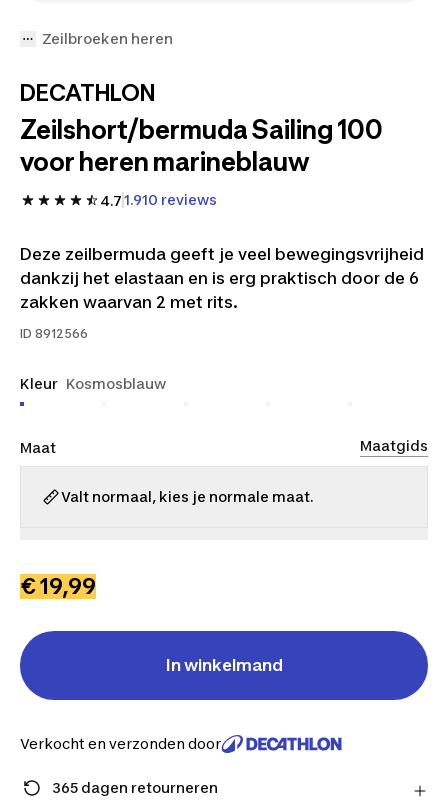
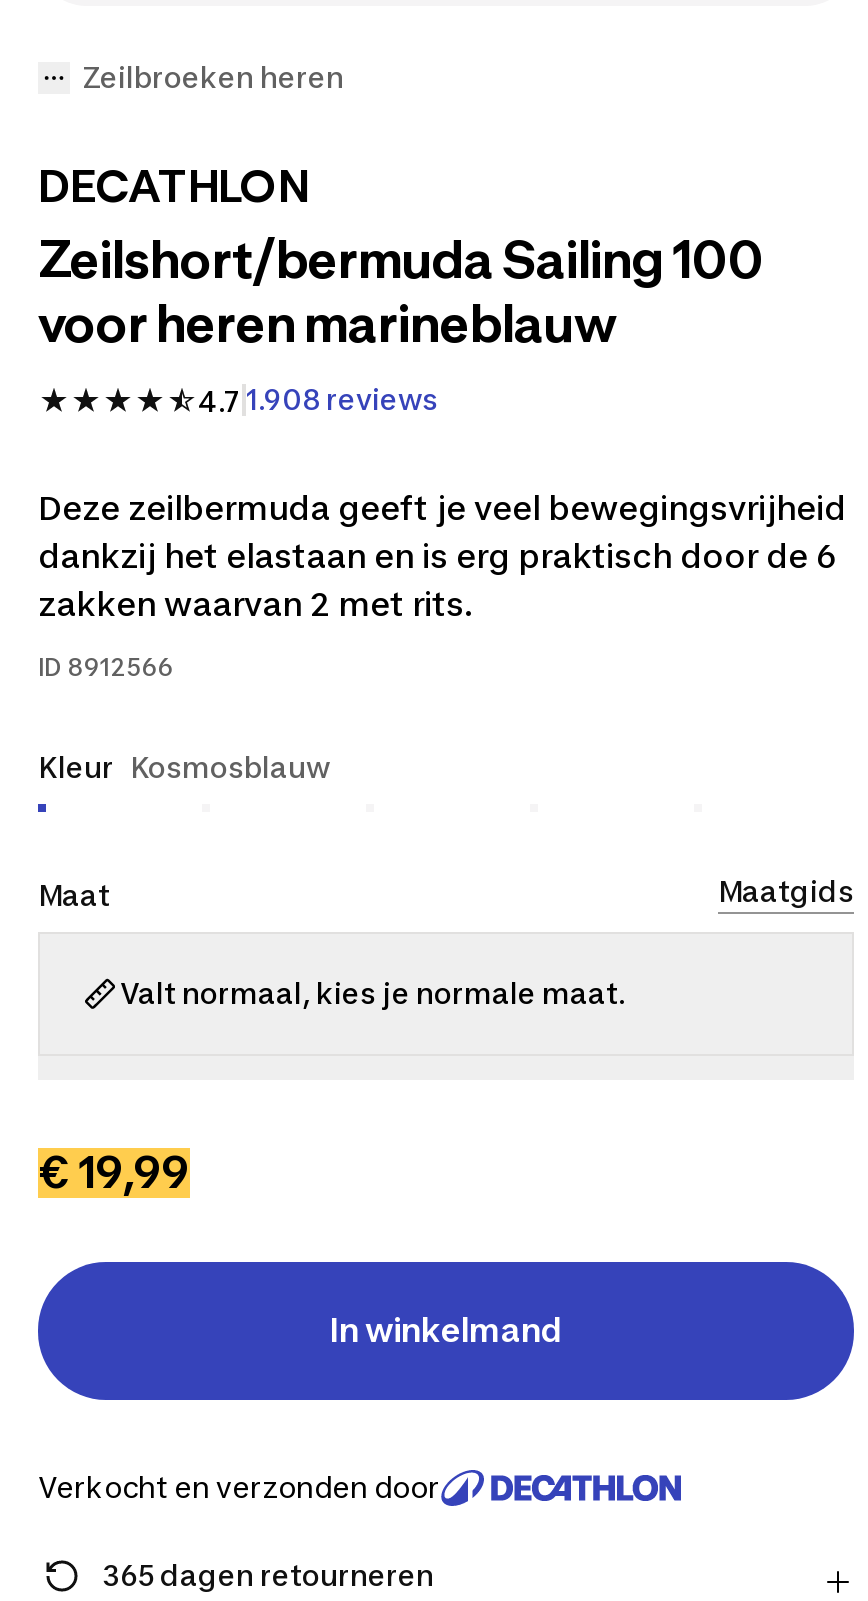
[100,191,217,208] 4.7 1.910 reviews -> [198,382,438,417] 4.7 1.908 reviews

